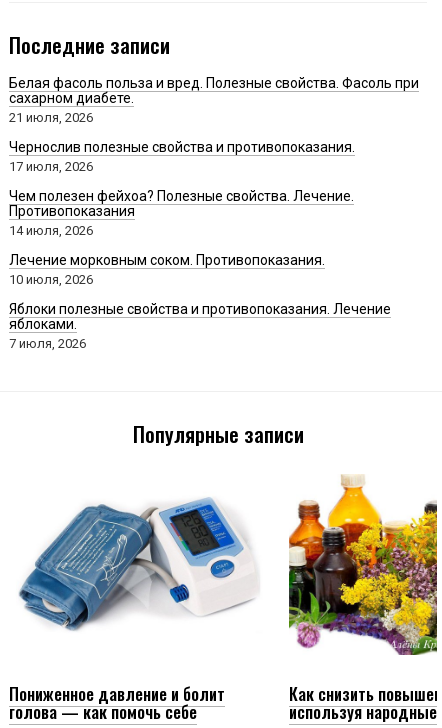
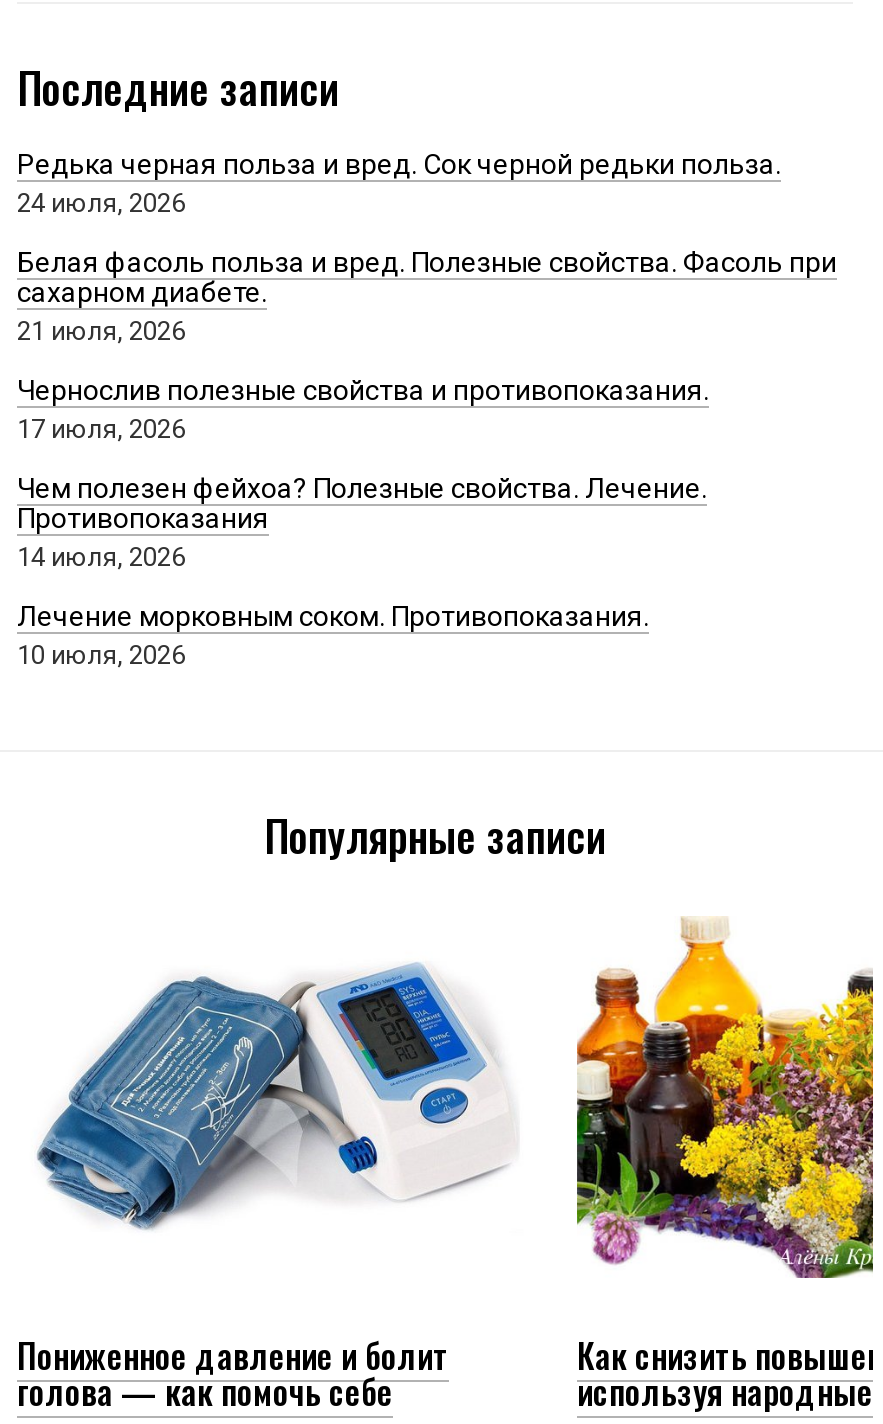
none -> [17,147,781,217] Редька черная польза и вред. Сок черной редьки польза. | 24 июля, 2026
moved [9,75,419,287] -> [17,245,837,669]: Белая фасоль польза и вред. Полезные свойства. Фасоль при | сахарном диабете. | 21 июля, 2026 | ... | Лечение морковным соком. Противопоказания. | 10 июля, 2026
[9,301,391,351] Яблоки полезные свойства и противопоказания. Лечение | яблоками. | 7 июля, 2026 -> none

